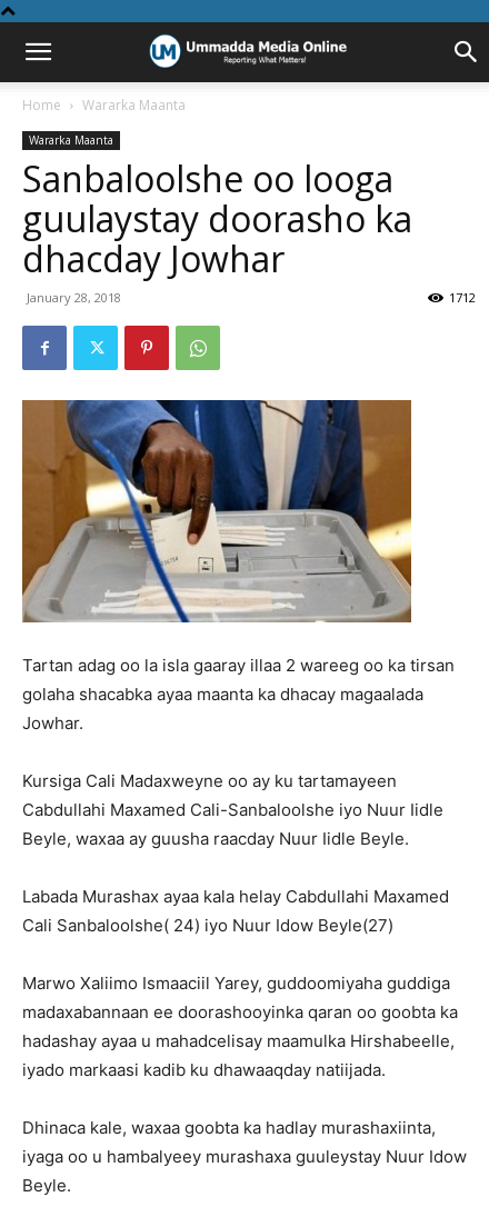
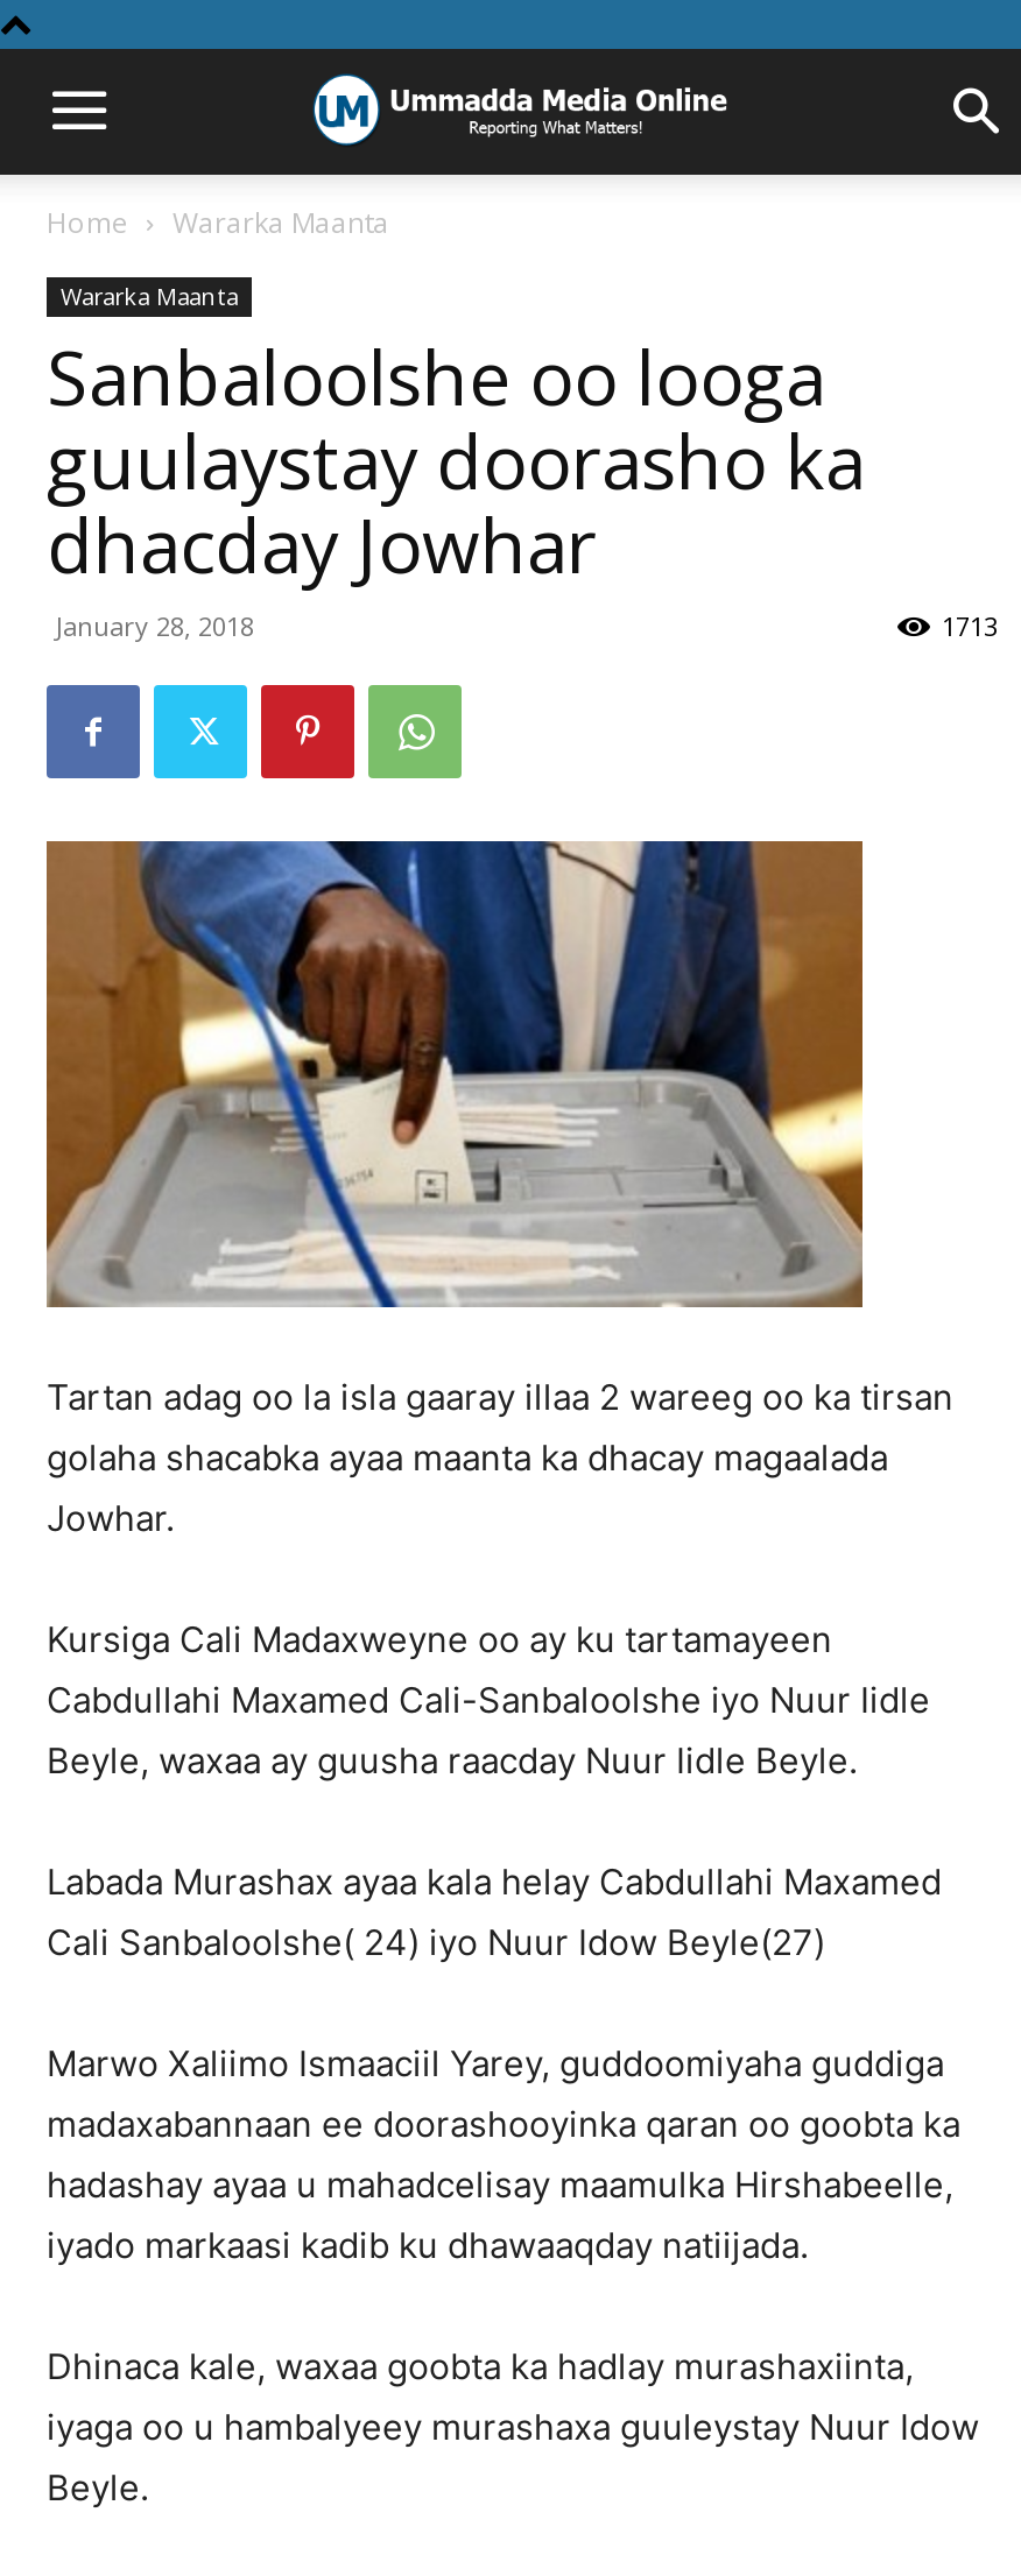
[449,289,476,306] 1712 -> [942,608,998,643] 1713

